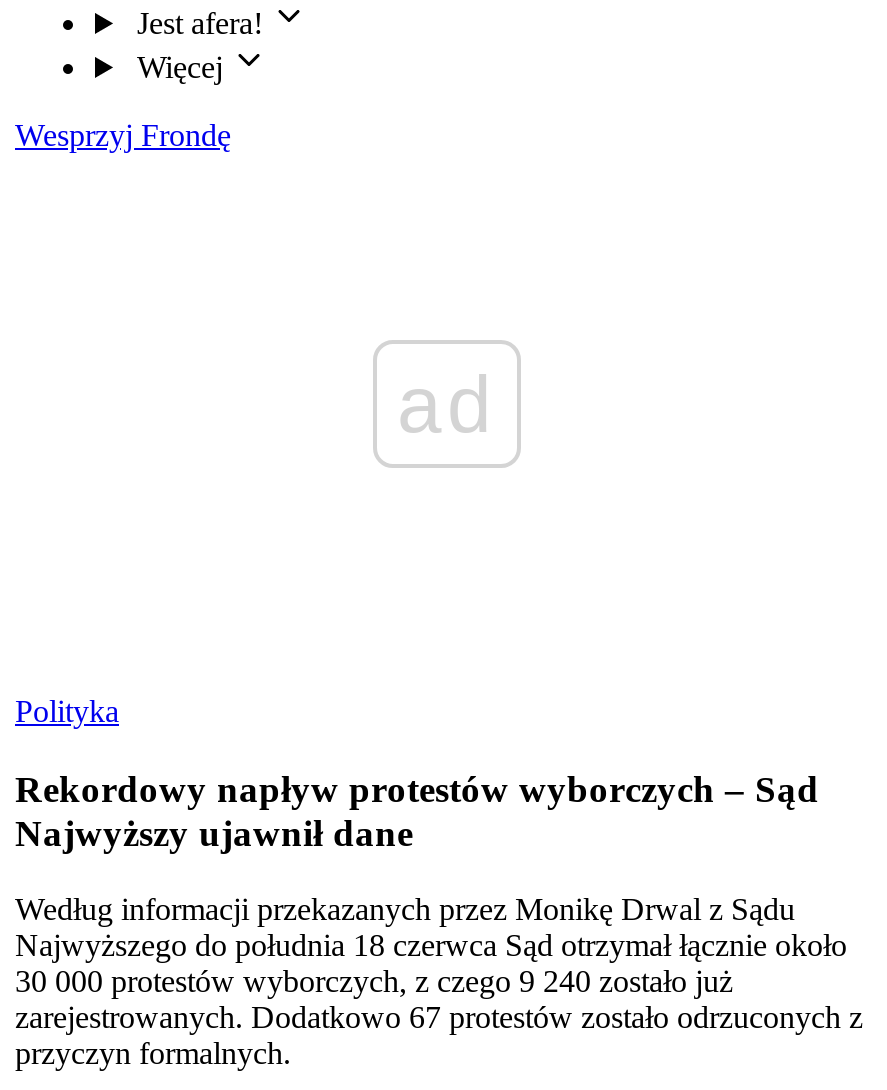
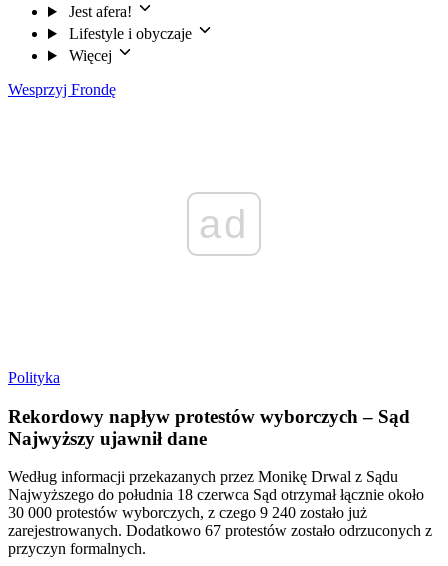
none -> [69,25,192,42] Lifestyle i obyczaje

